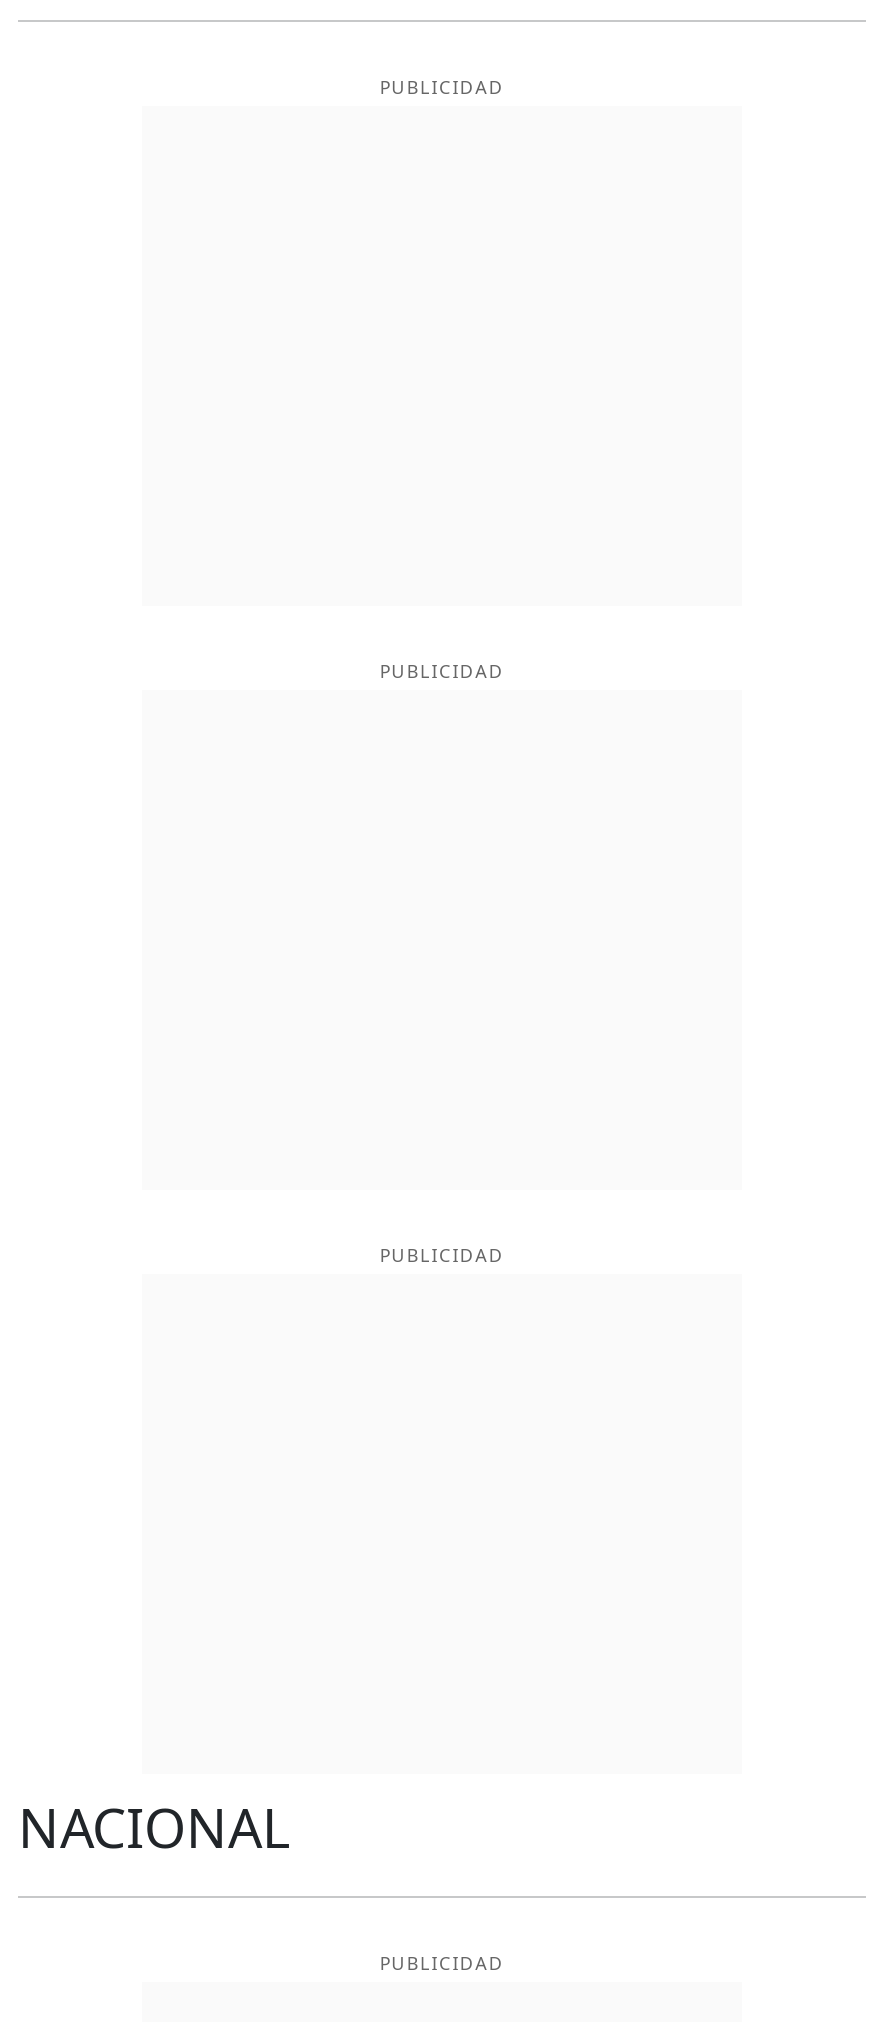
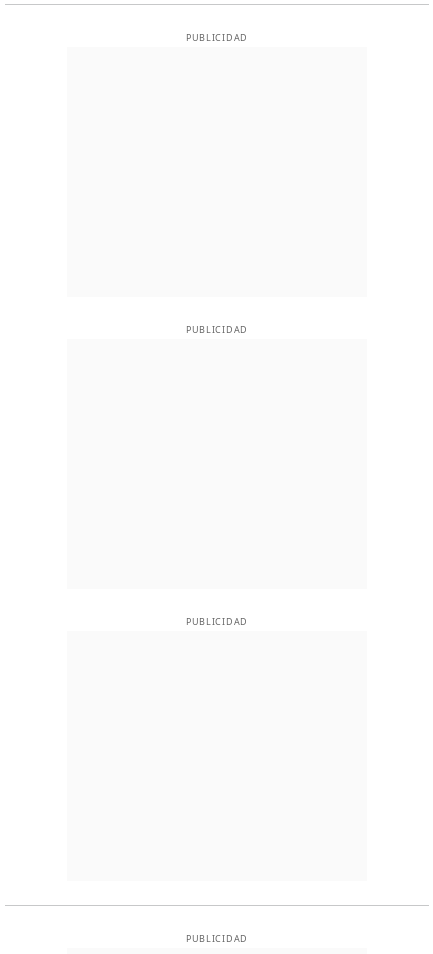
[18,1791,290,1865] NACIONAL -> none

